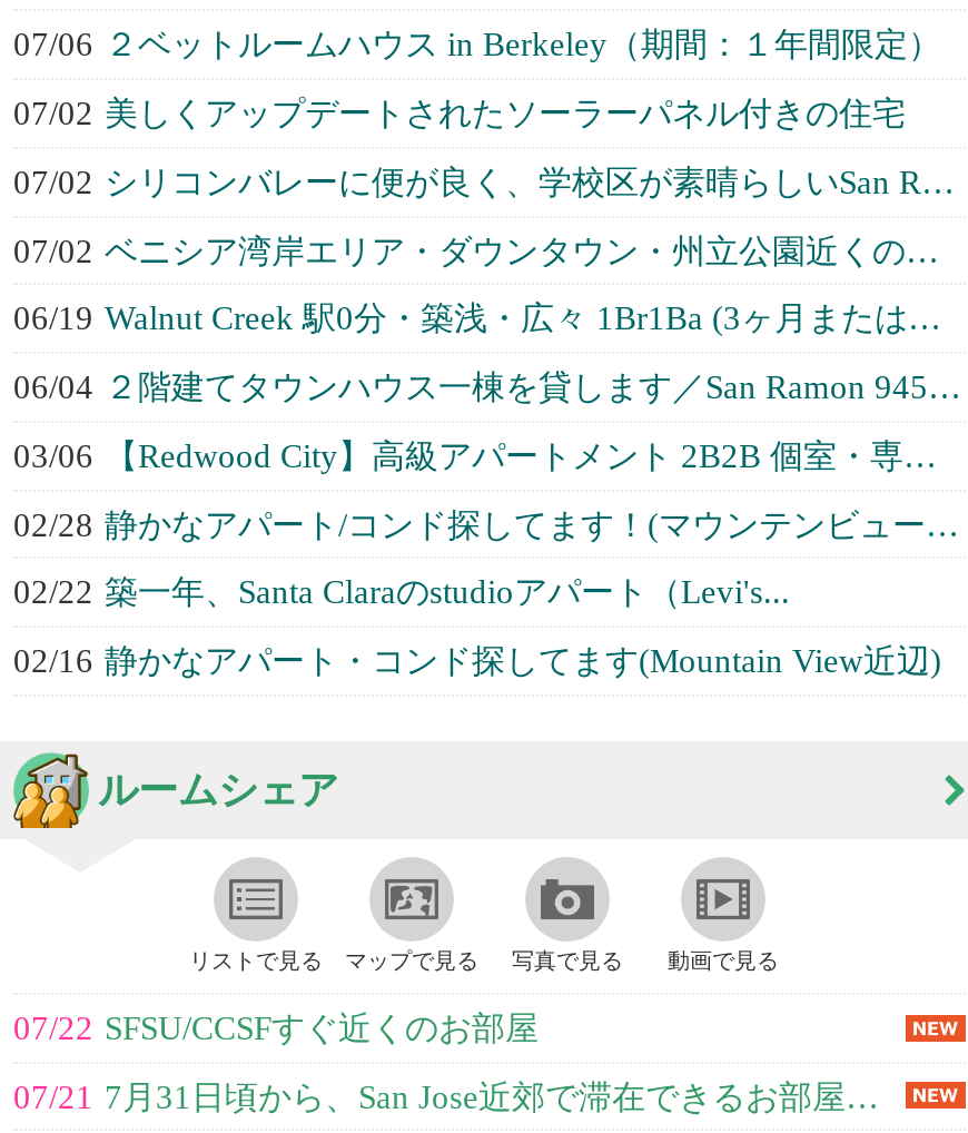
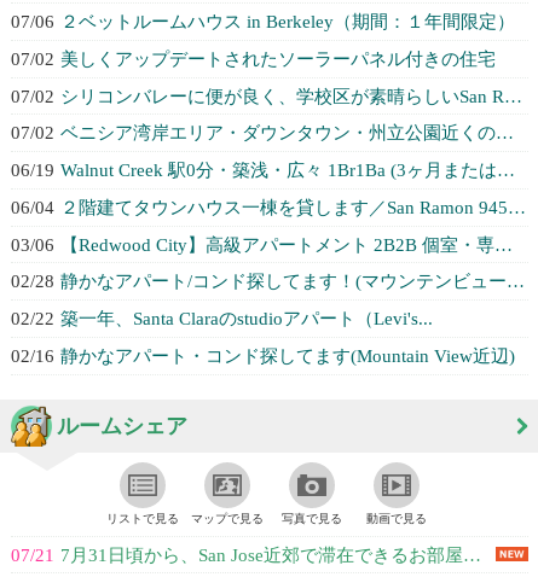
[13,1007,539,1045] 07/22 SFSU/CCSFすぐ近くのお部屋 -> none

